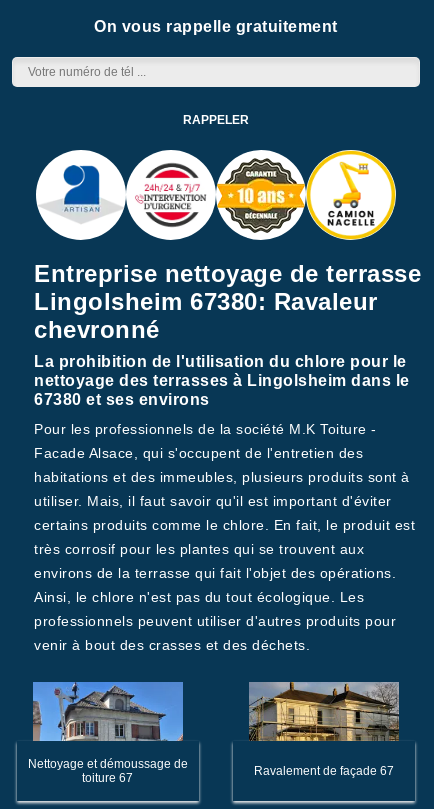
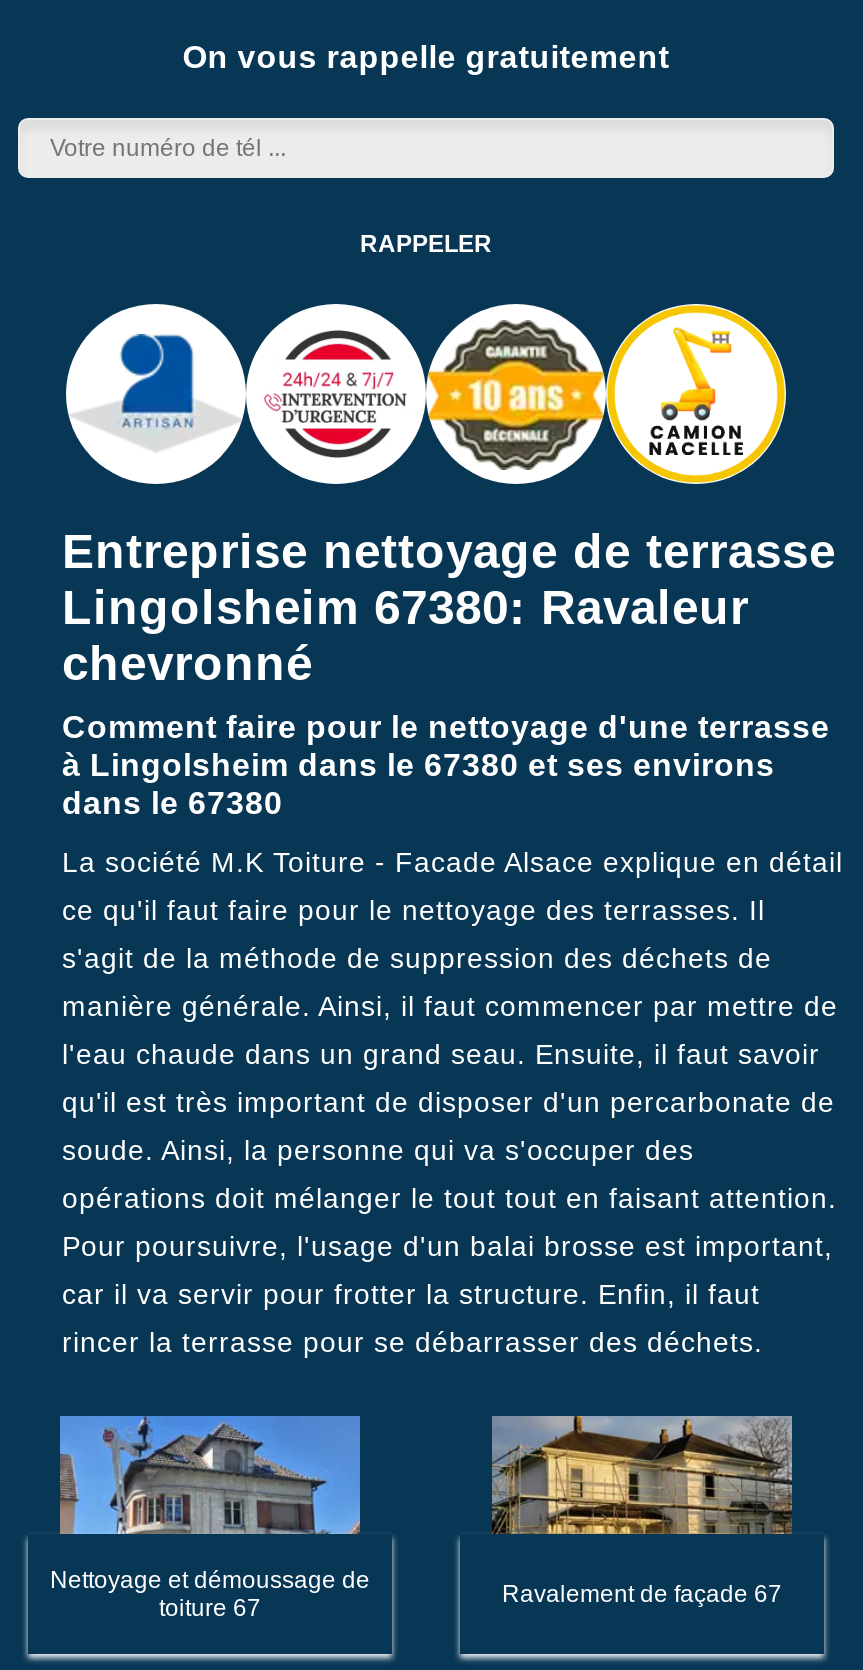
[34,353,415,653] La prohibition de l'utilisation du chlore pour le | nettoyage des terrasses à Lingolsheim dans le | 67380 et ses environs | Pour les professionnels de la société M.K Toiture - | Facade Alsace, qui s'occupent de l'entretien des | habitations et des immeubles, plusieurs produits sont à | utiliser. Mais, il faut savoir qu'il est important d'éviter | certains produits comme le chlore. En fait, le produit est | très corrosif pour les plantes qui se trouvent aux | environs de la terrasse qui fait l'objet des opérations. | Ainsi, le chlore n'est pas du tout écologique. Les | professionnels peuvent utiliser d'autres produits pour | venir à bout des crasses et des déchets. -> [62,710,843,1358] Comment faire pour le nettoyage d'une terrasse | à Lingolsheim dans le 67380 et ses environs | dans le 67380 | La société M.K Toiture - Facade Alsace explique en détail | ce qu'il faut faire pour le nettoyage des terrasses. Il | s'agit de la méthode de suppression des déchets de | manière générale. Ainsi, il faut commencer par mettre de | l'eau chaude dans un grand seau. Ensuite, il faut savoir | qu'il est très important de disposer d'un percarbonate de | soude. Ainsi, la personne qui va s'occuper des | opérations doit mélanger le tout tout en faisant attention. | Pour poursuivre, l'usage d'un balai brosse est important, | car il va servir pour frotter la structure. Enfin, il faut | rincer la terrasse pour se débarrasser des déchets.

